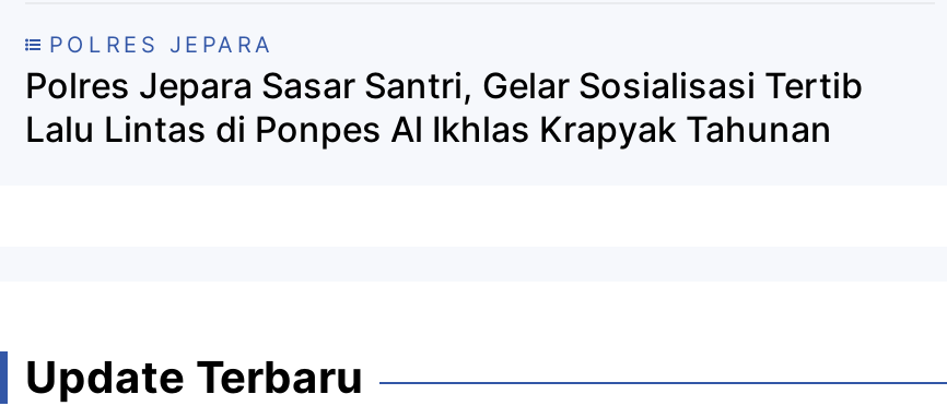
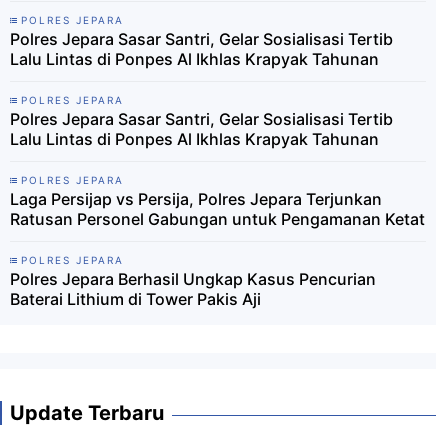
none -> [10,94,425,309] POLRES JEPARA | Polres Jepara Sasar Santri, Gelar Sosialisasi Tertib | Lalu Lintas di Ponpes Al Ikhlas Krapyak Tahunan | POLRES JEPARA | Laga Persijap vs Persija, Polres Jepara Terjunkan | Ratusan Personel Gabungan untuk Pengamanan Ketat | POLRES JEPARA | Polres Jepara Berhasil Ungkap Kasus Pencurian | Baterai Lithium di Tower Pakis Aji

